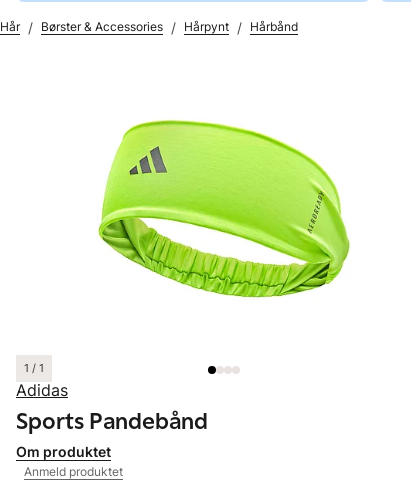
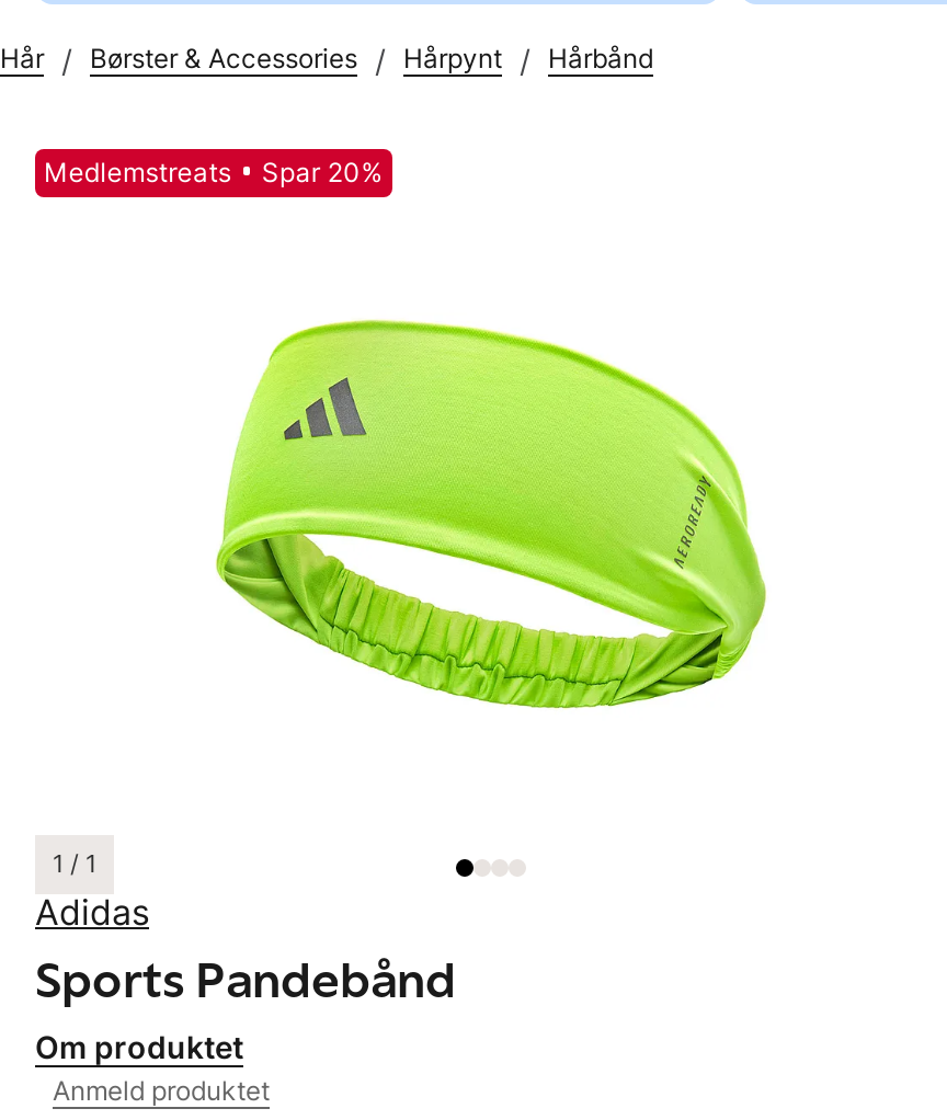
none -> [44,156,383,188] Medlemstreats | Spar 20%

